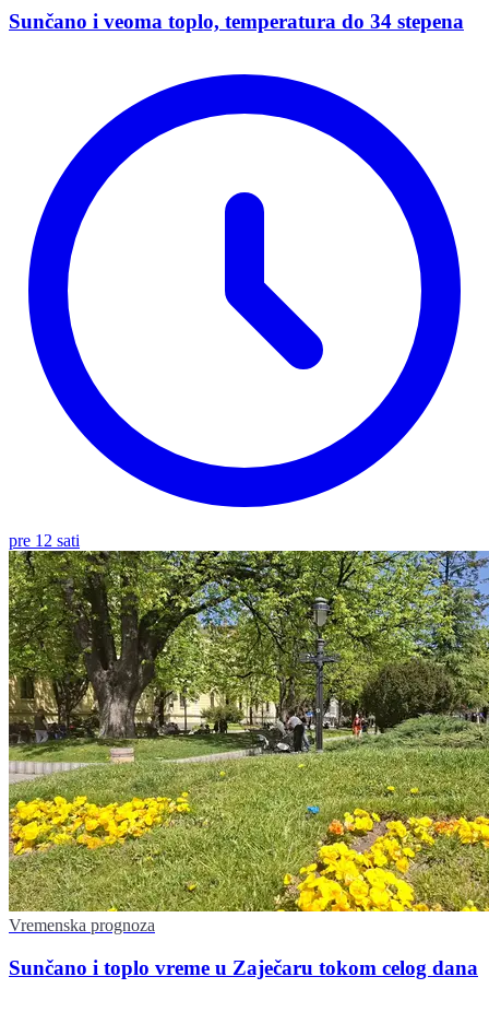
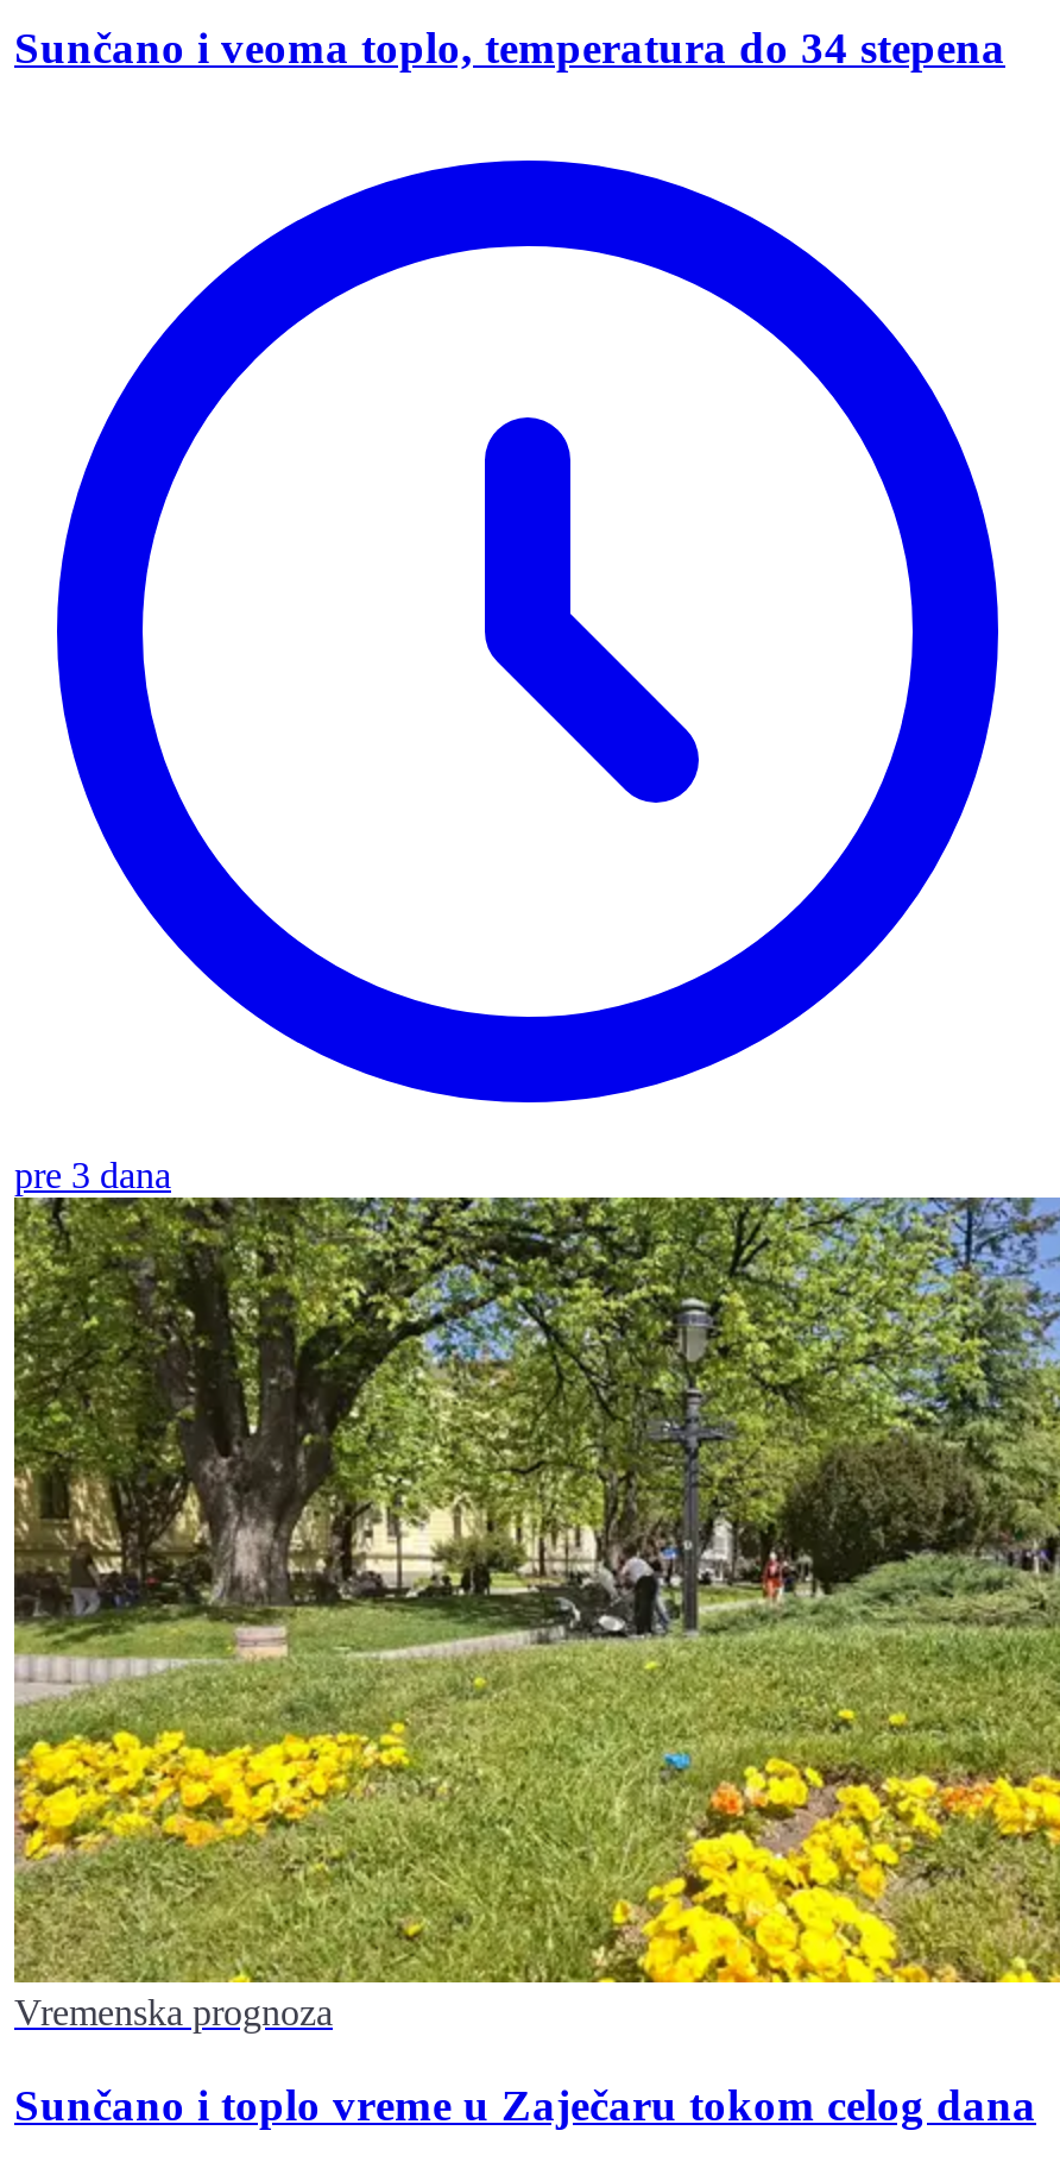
[9,531,80,550] pre 12 sati -> [14,1156,171,1196] pre 3 dana

